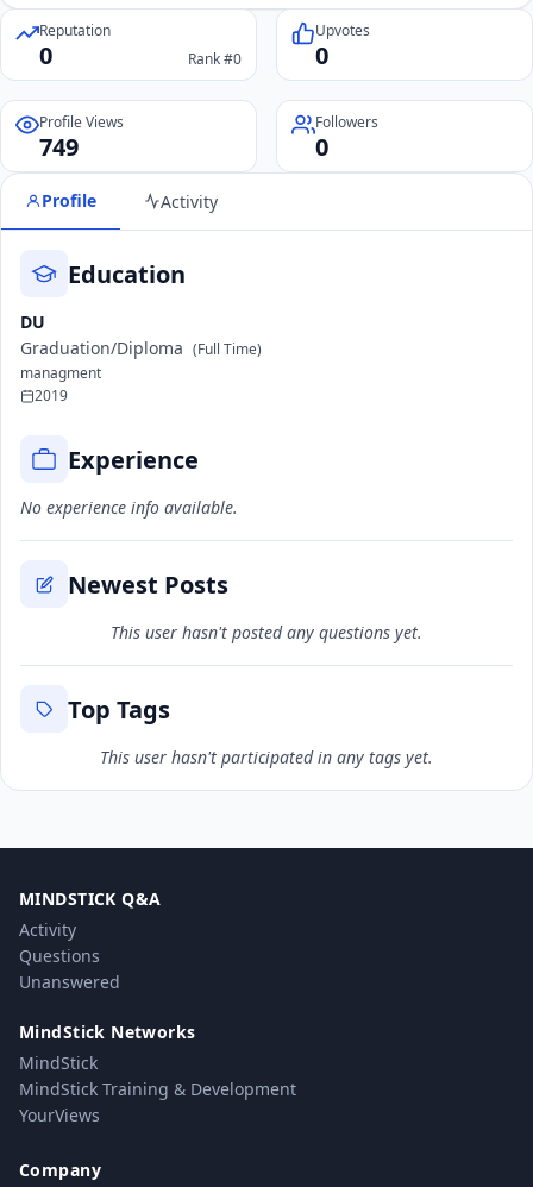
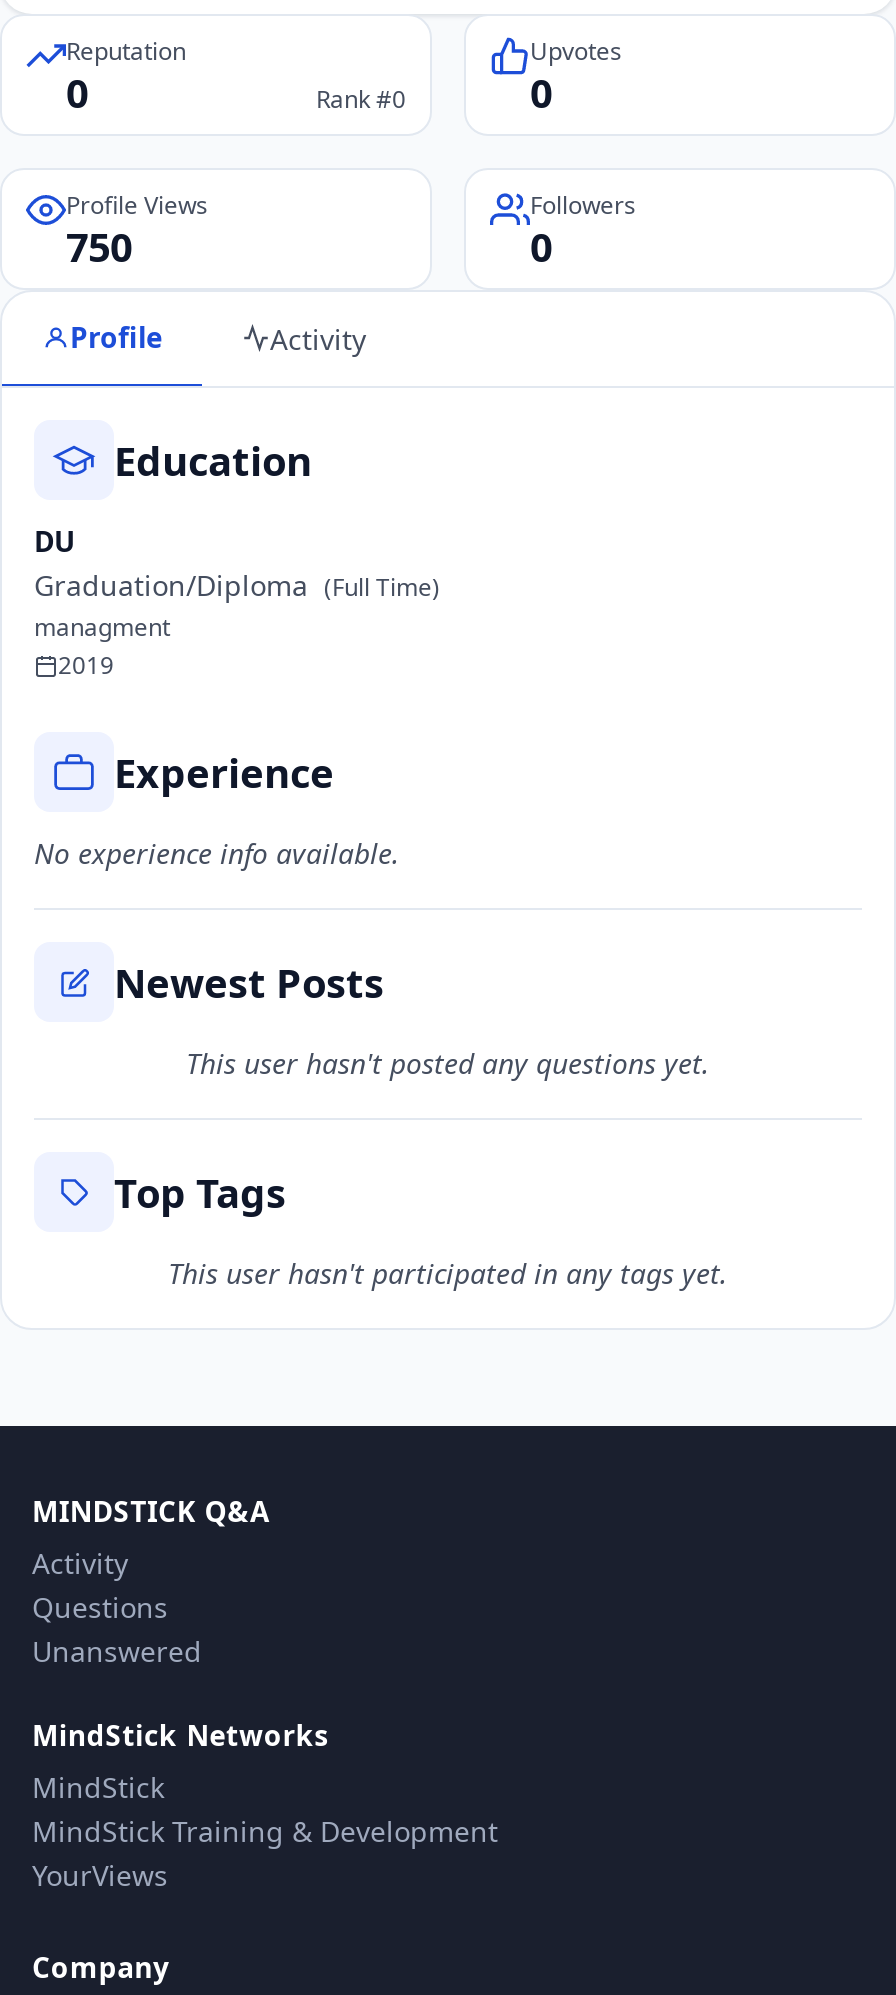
[39,131,79,163] 749 -> [66,220,132,274] 750

